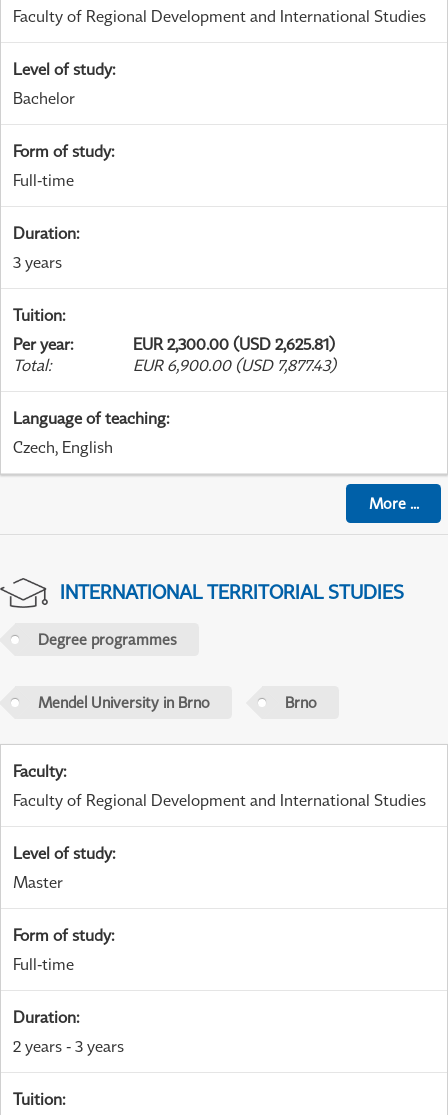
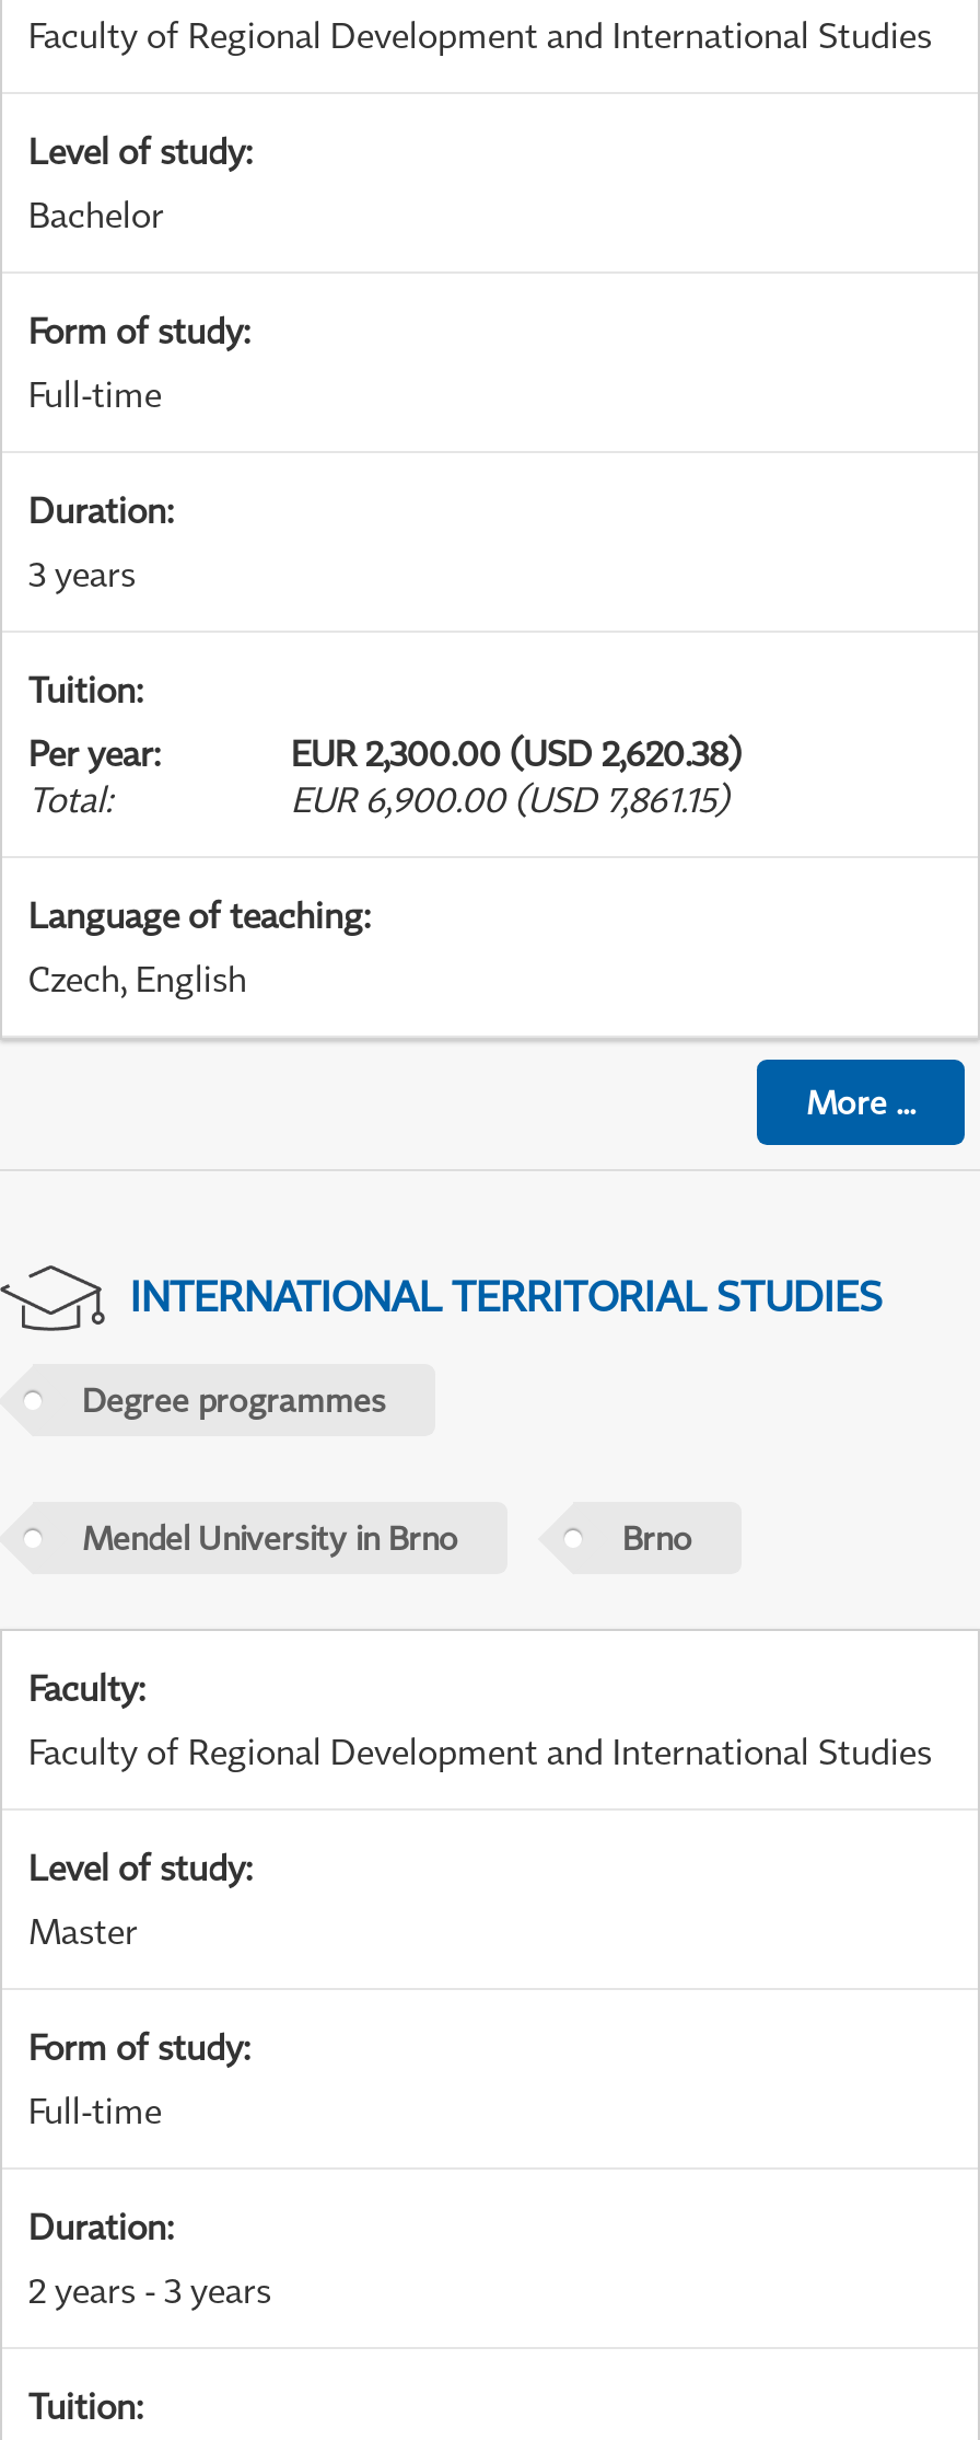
[133,334,335,354] EUR 2,300.00 (USD 2,625.81) -> [291,731,742,775] EUR 2,300.00 (USD 2,620.38)
[133,355,336,375] EUR 6,900.00 (USD 7,877.43) -> [291,777,728,821] EUR 6,900.00 (USD 7,861.15)

